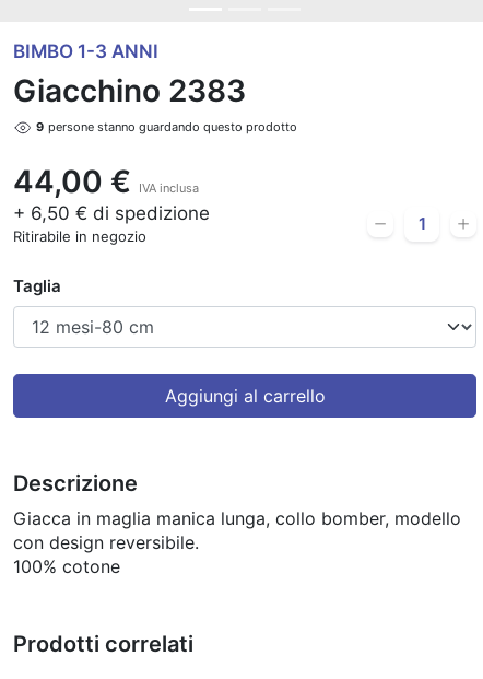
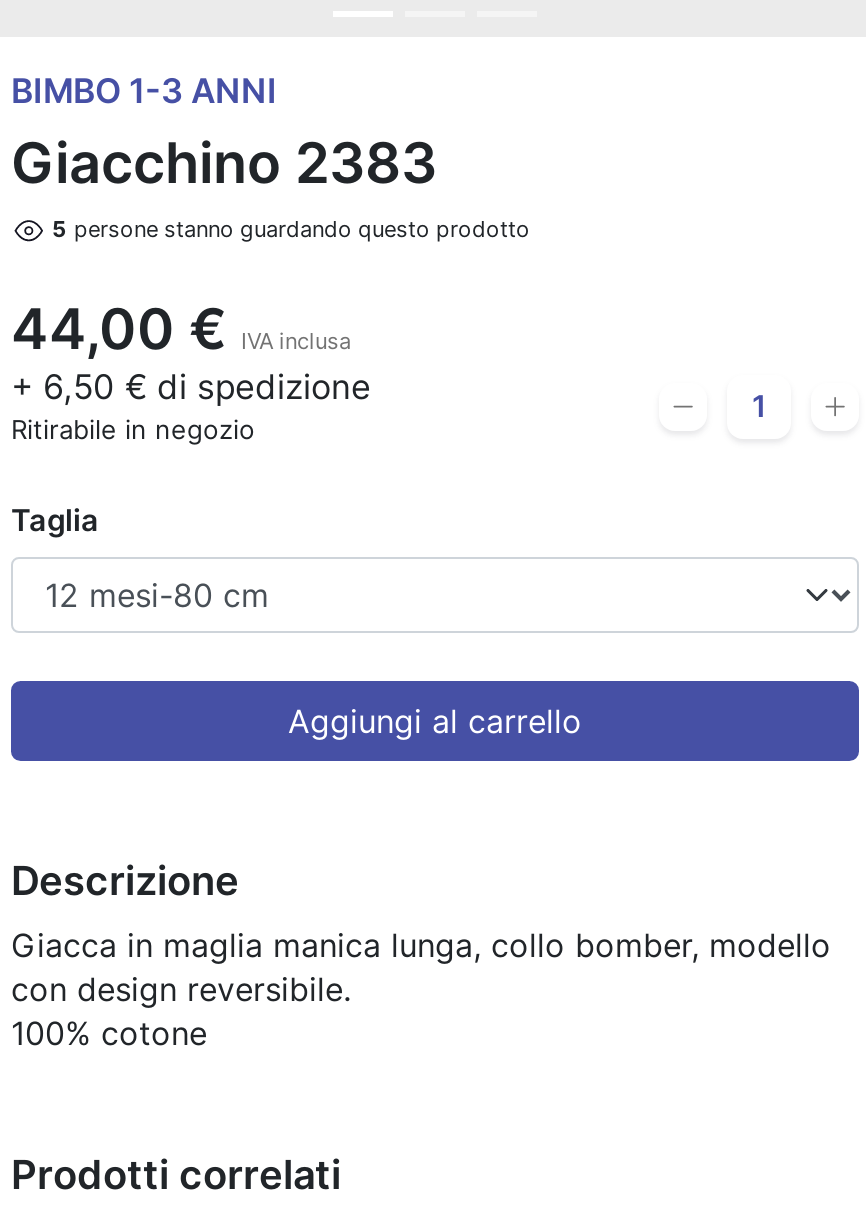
[36,119,297,134] 9 persone stanno guardando questo prodotto -> [52,215,530,243] 5 persone stanno guardando questo prodotto

